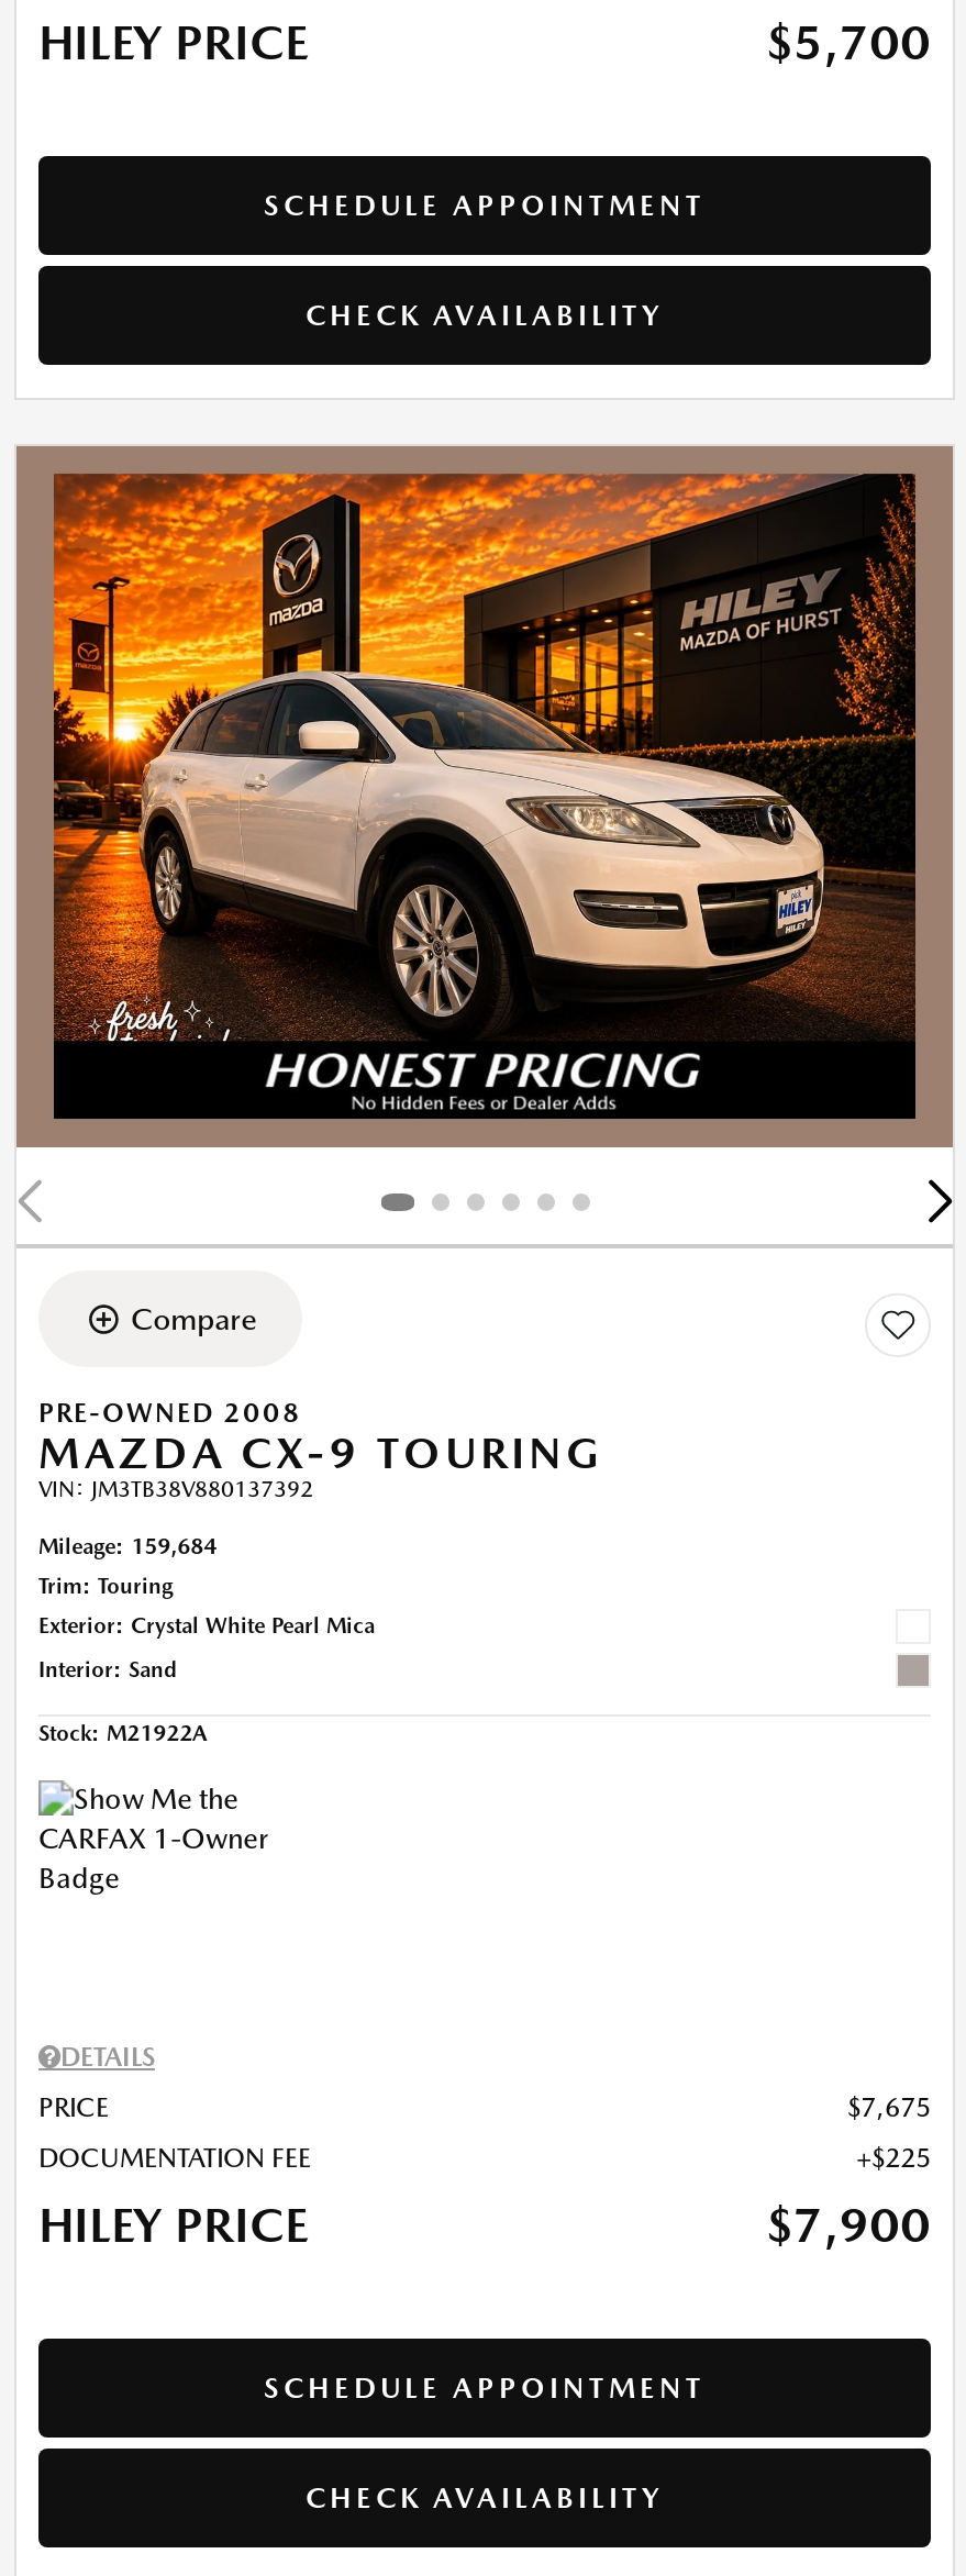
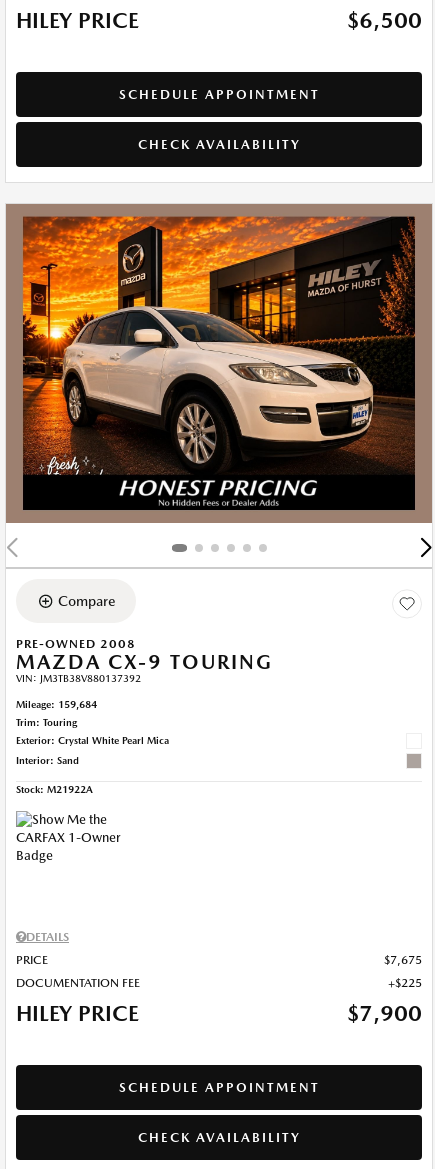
[766,12,931,69] $5,700 -> [347,6,422,32] $6,500

